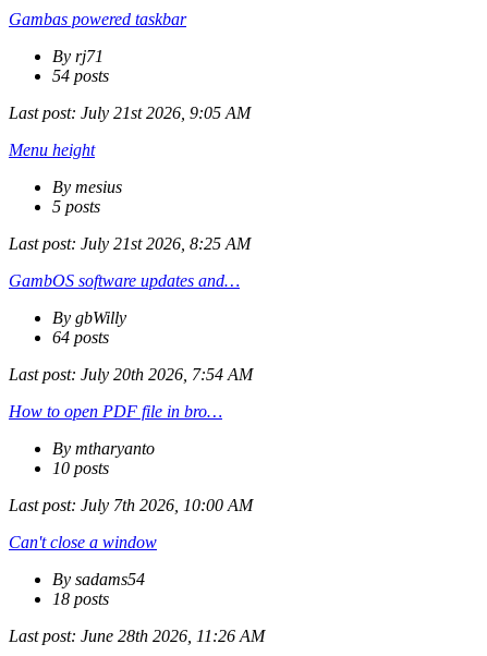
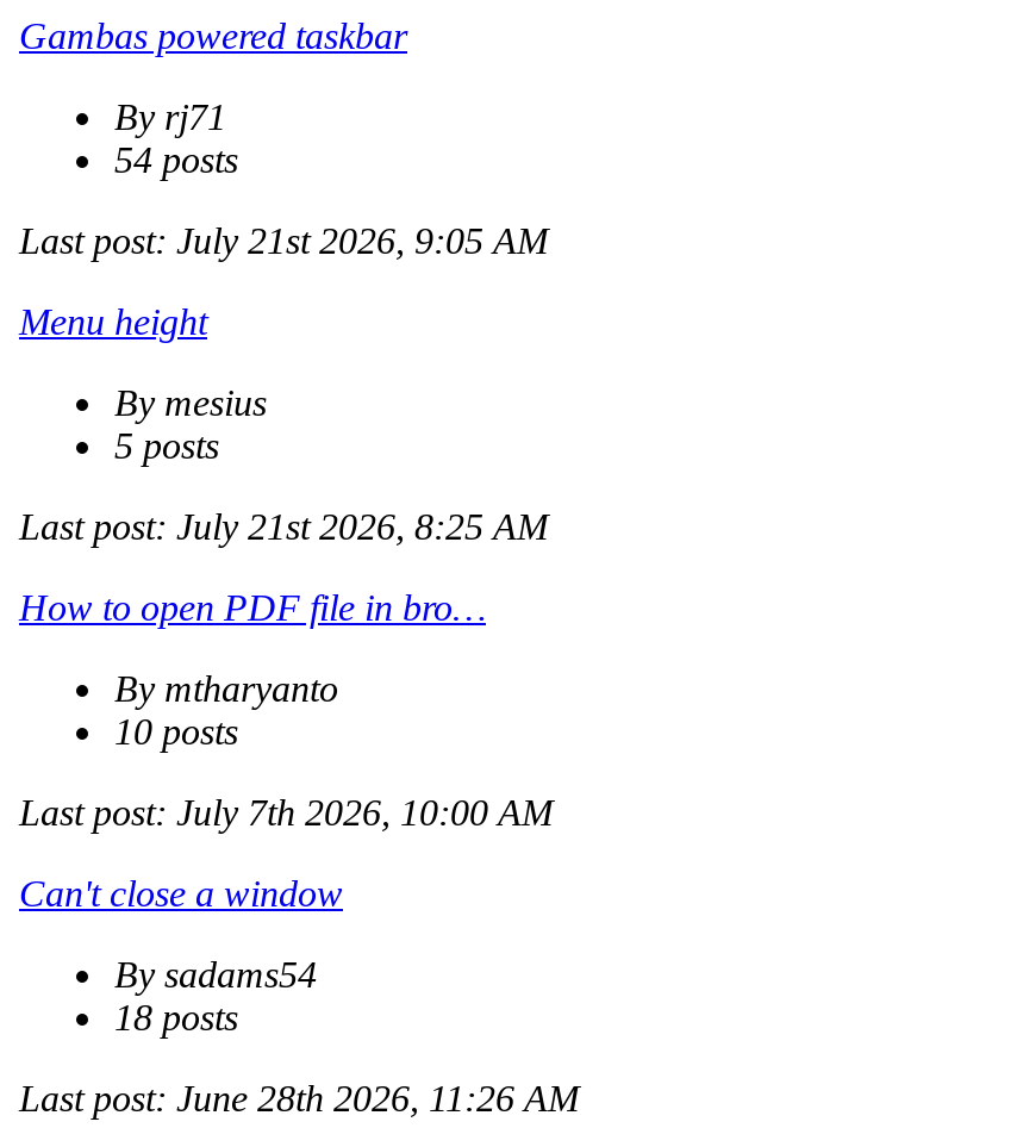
[9,272,253,384] GambOS software updates and… | By gbWilly | 64 posts | Last post: July 20th 2026, 7:54 AM -> none

